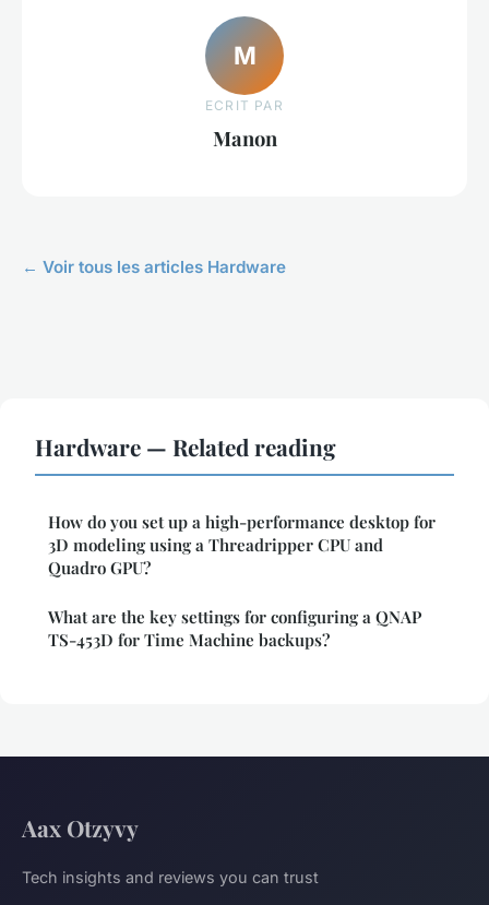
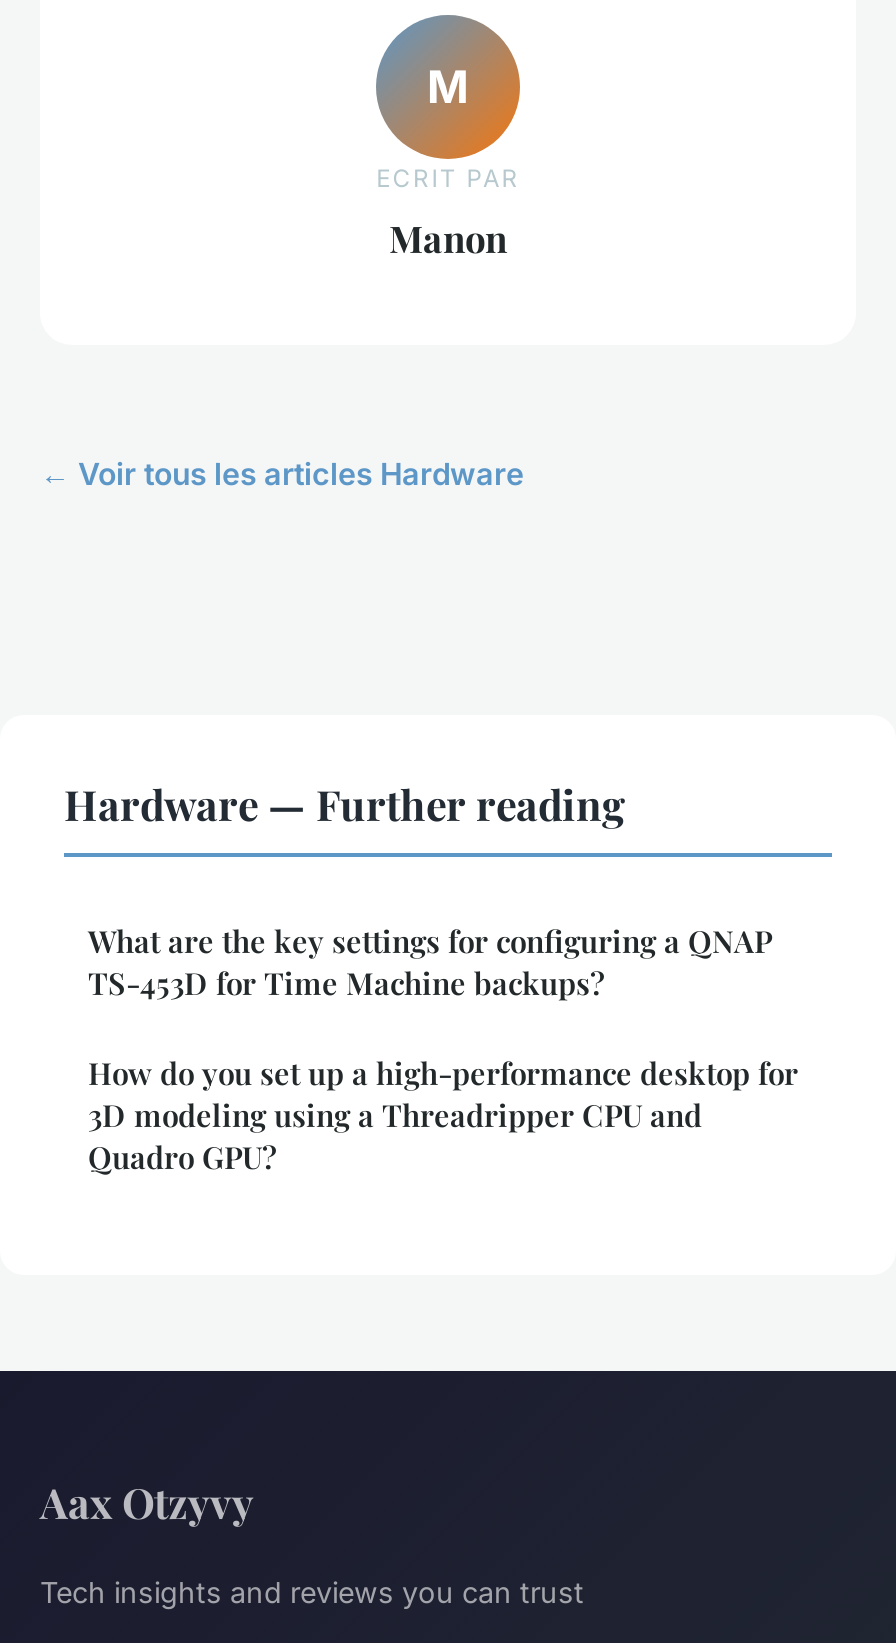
[35,431,336,462] Hardware — Related reading -> [64,775,626,831] Hardware — Further reading
moved [48,511,436,579] -> [88,1053,798,1177]: How do you set up a high-performance desktop for | 3D modeling using a Threadripper CPU and | Quadro GPU?
moved [48,606,421,651] -> [88,921,772,1003]: What are the key settings for configuring a QNAP | TS-453D for Time Machine backups?

